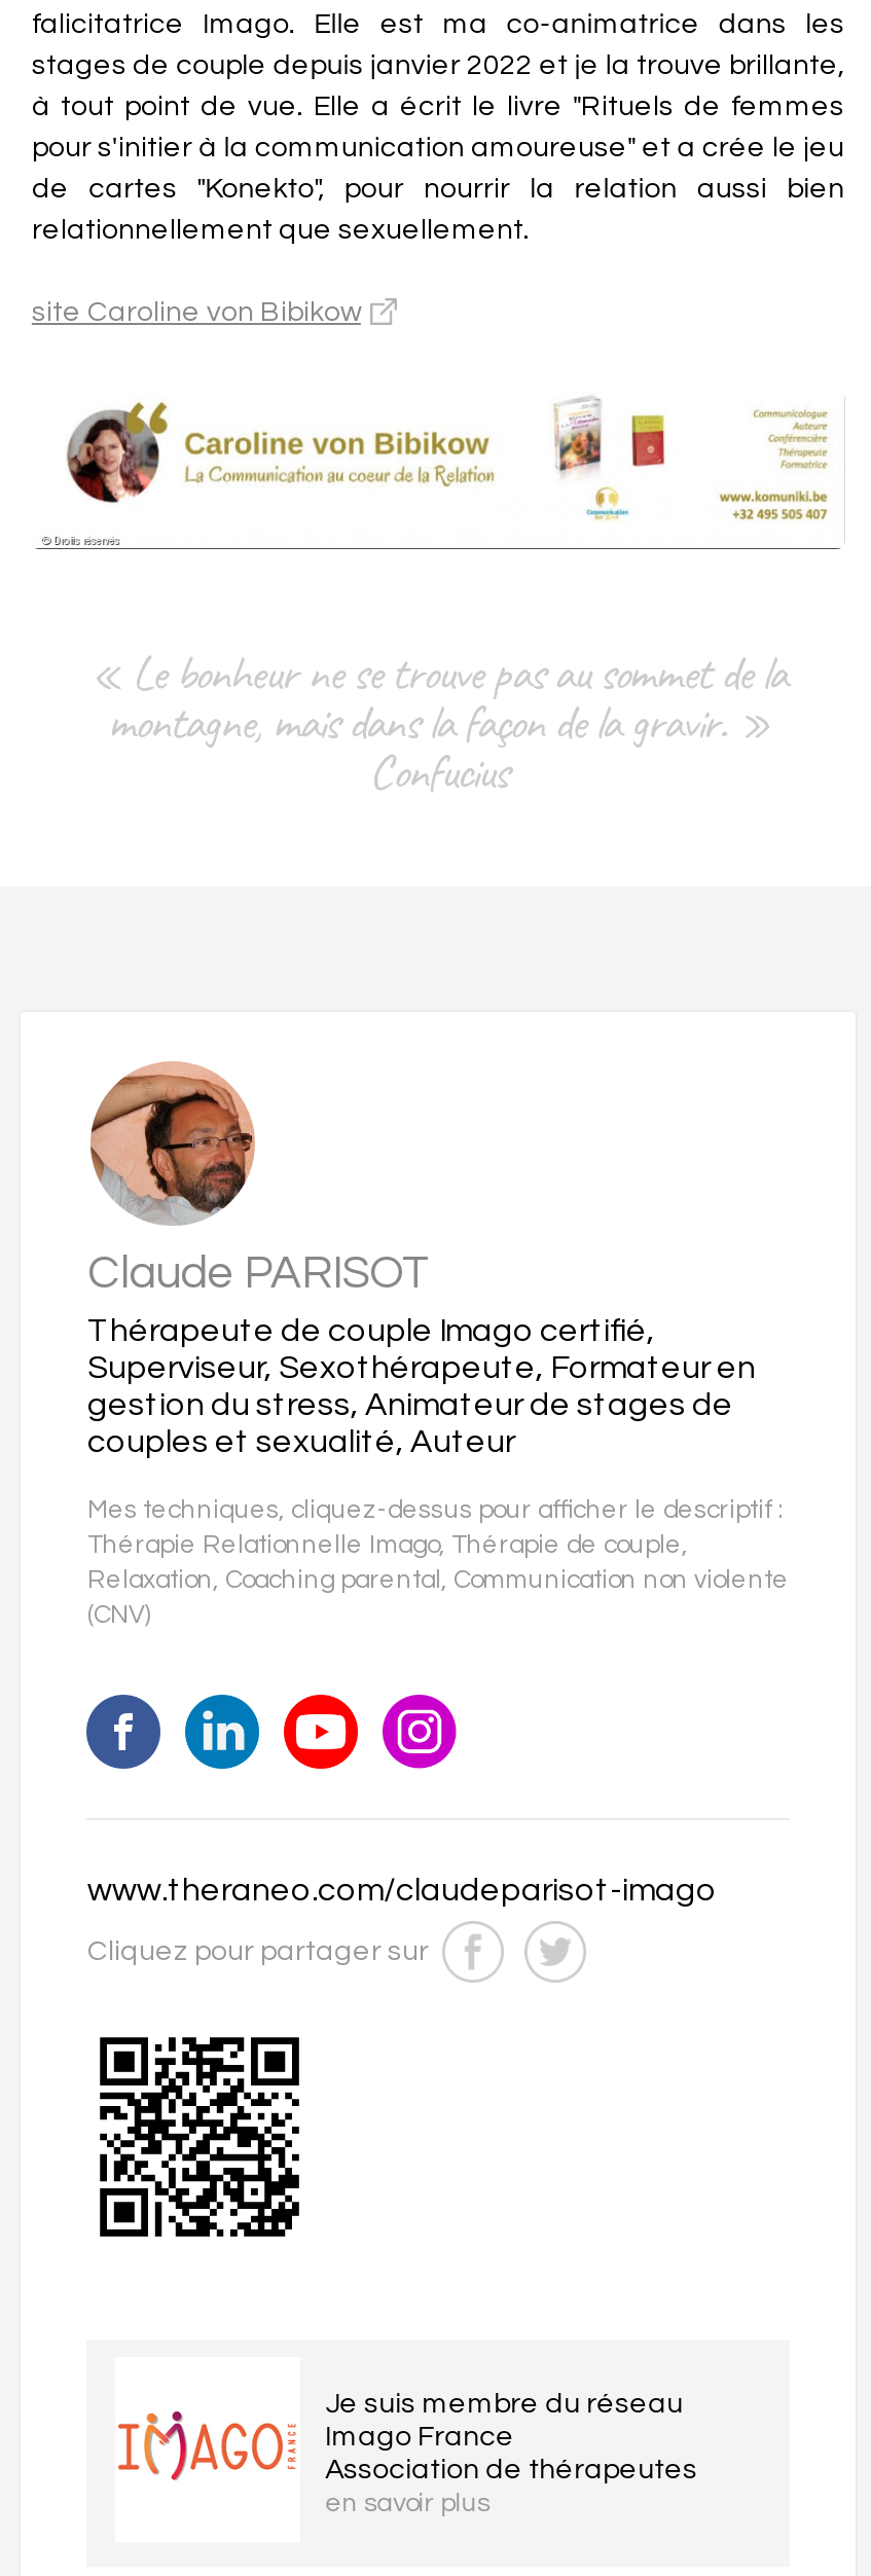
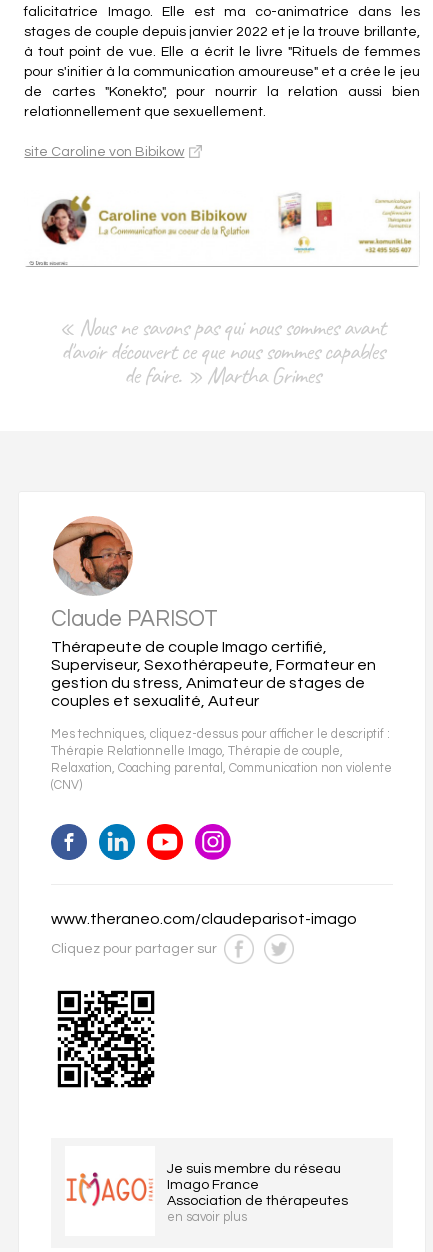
[90,641,786,801] « Le bonheur ne se trouve pas au sommet de la | montagne, mais dans la façon de la gravir. » | Confucius -> [59,311,385,389] « Nous ne savons pas qui nous sommes avant | d'avoir découvert ce que nous sommes capables | de faire. » Martha Grimes

